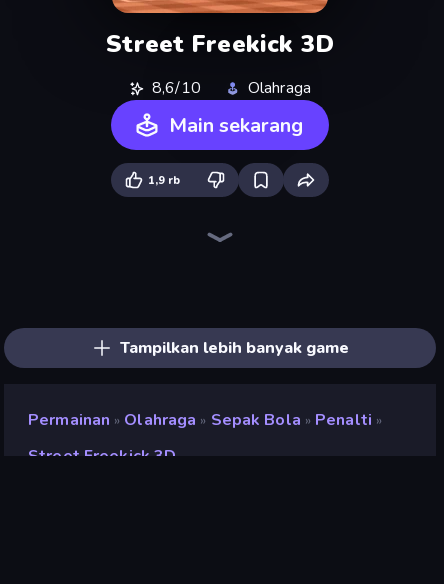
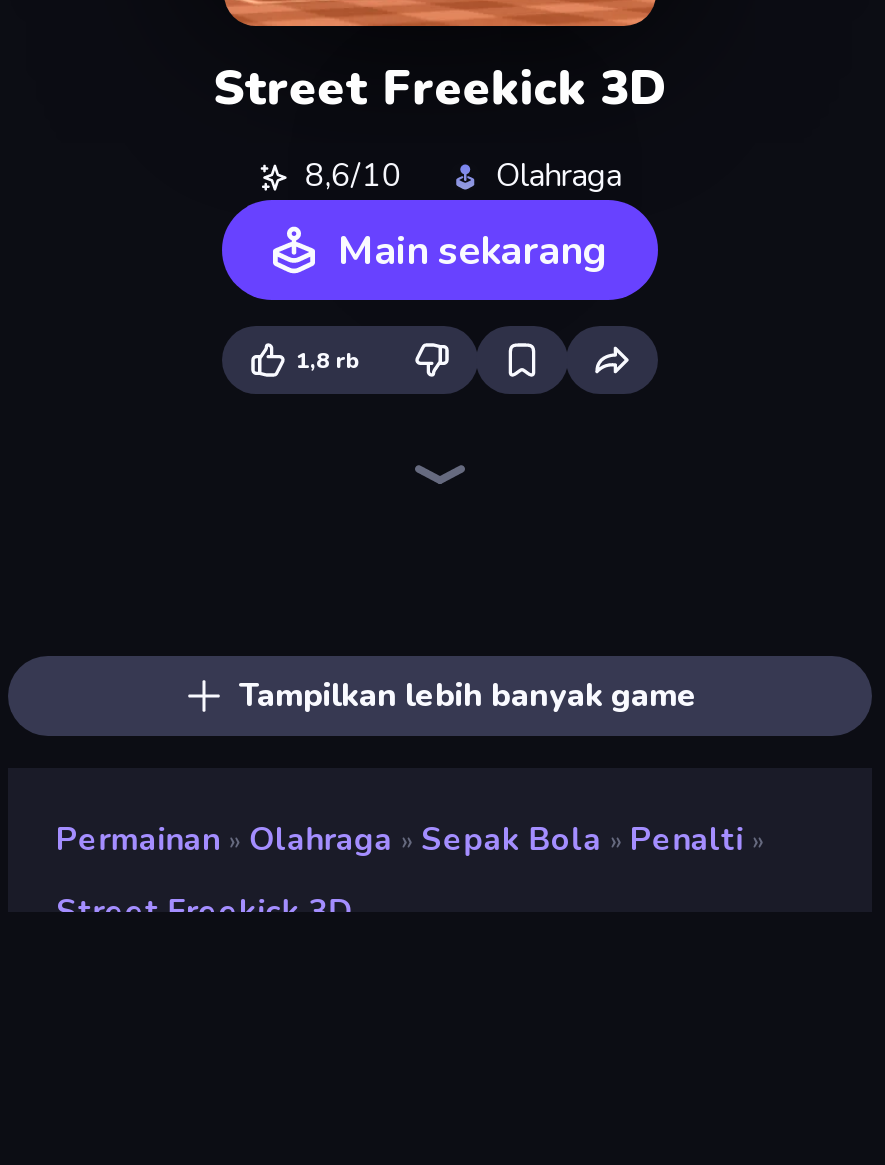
[148,172,180,187] 1,9 rb -> [296,345,360,375] 1,8 rb

